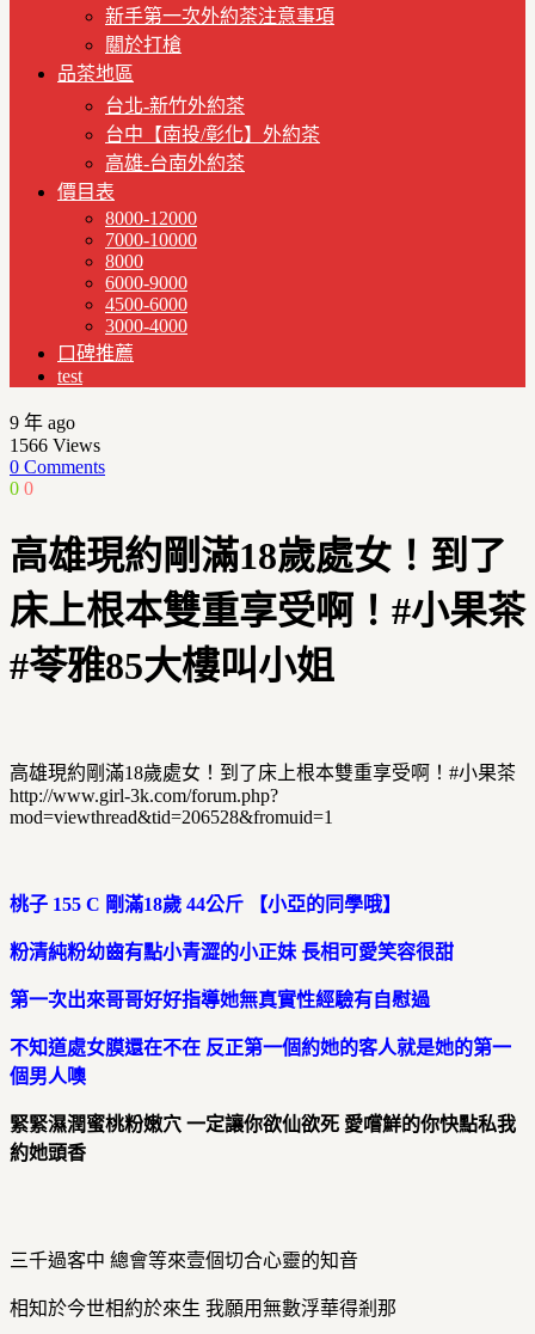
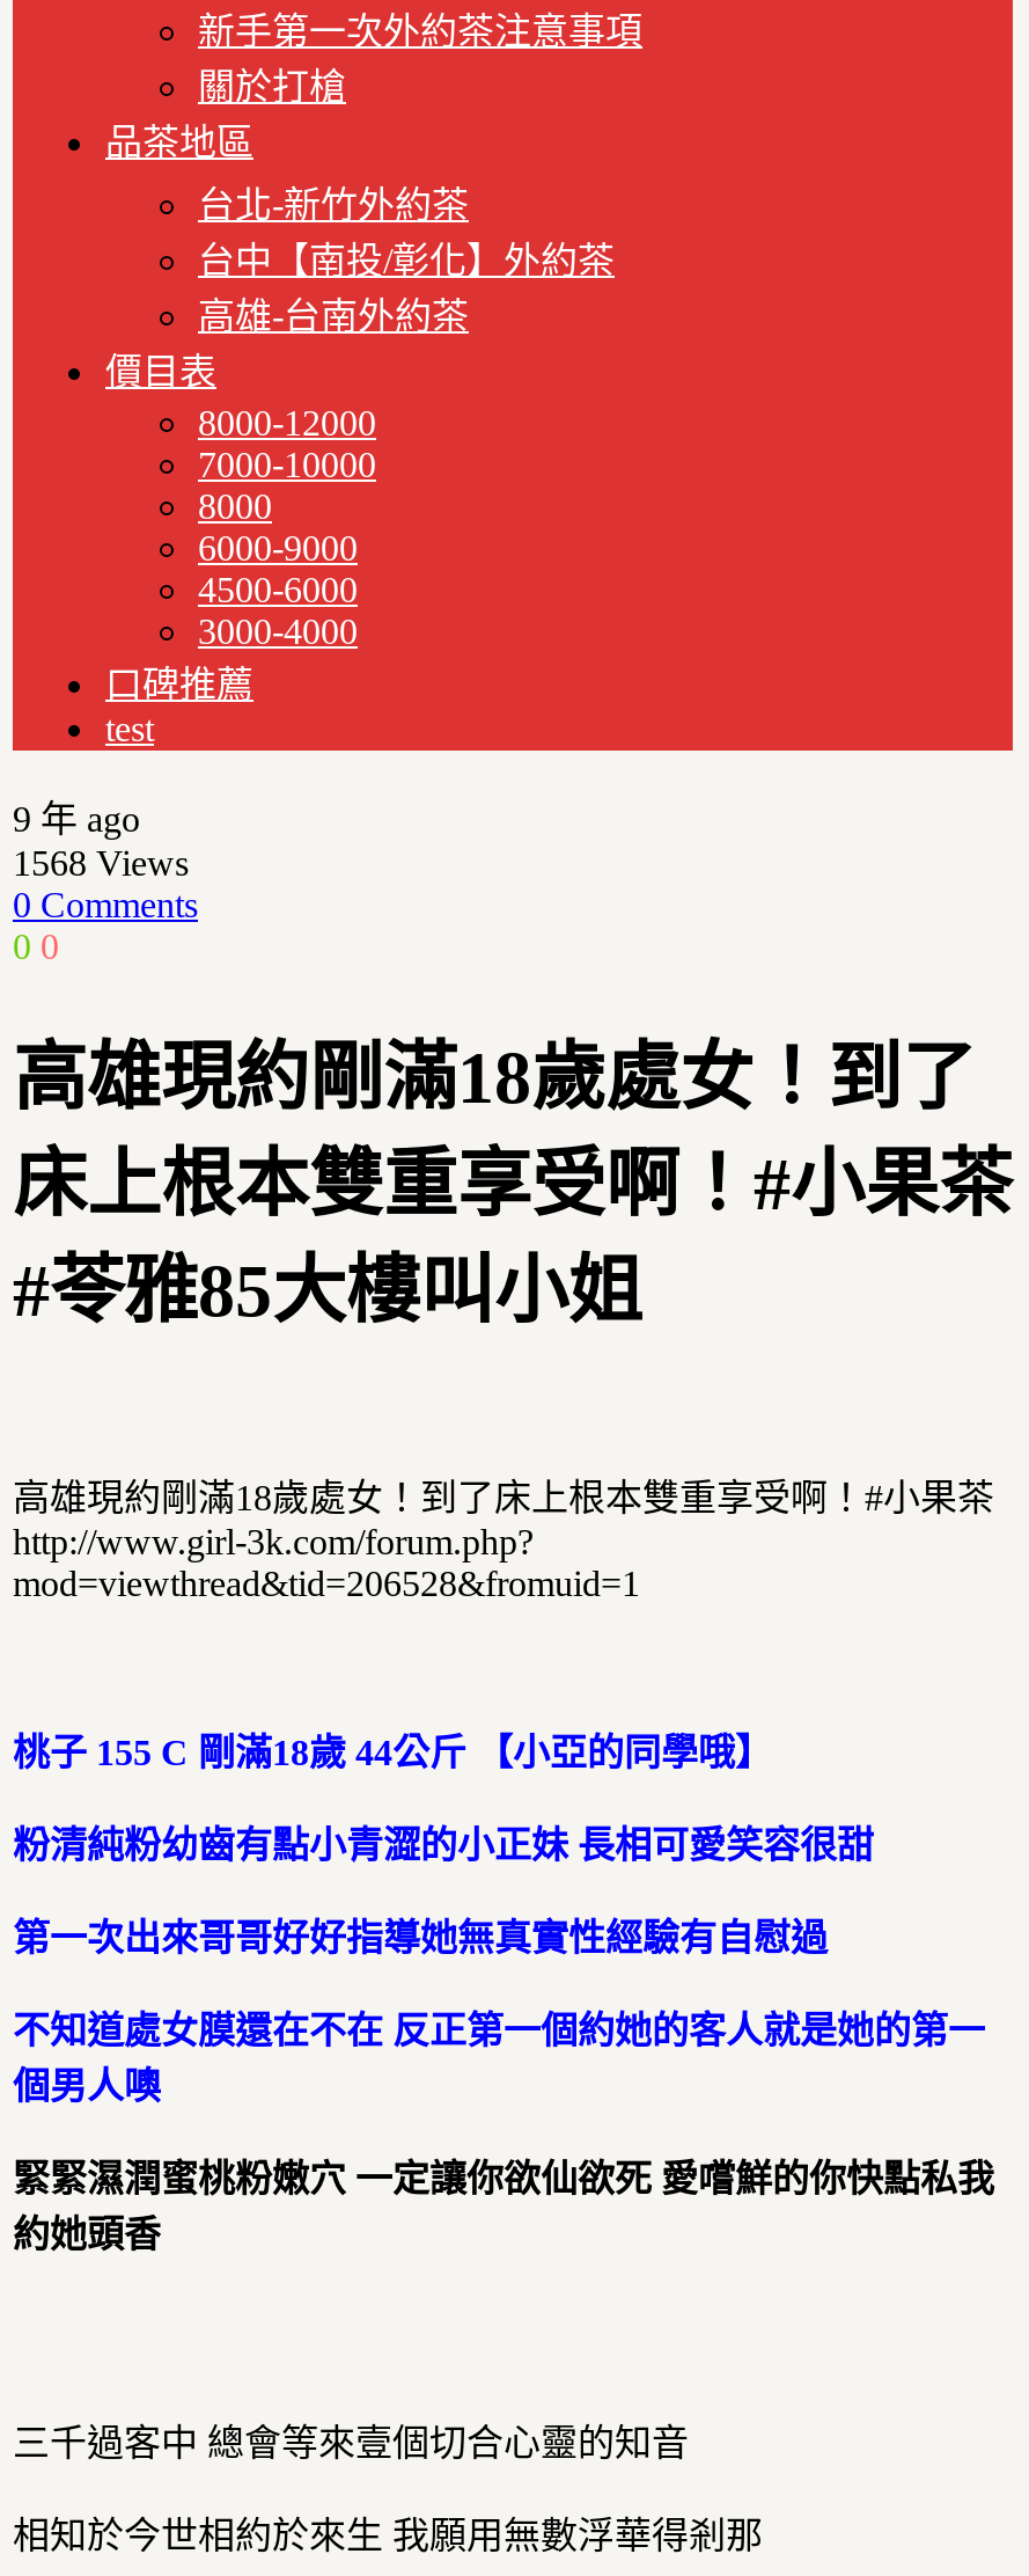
[10,435,100,455] 1566 Views -> [13,843,189,883] 1568 Views

